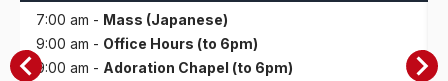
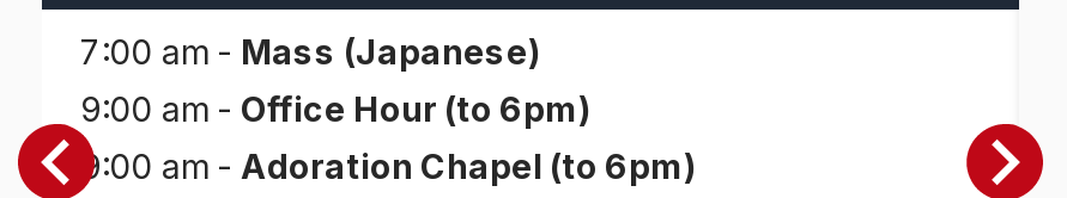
[36,35,258,52] 9:00 am - Office Hours (to 6pm) -> [80,89,590,129] 9:00 am - Office Hour (to 6pm)

